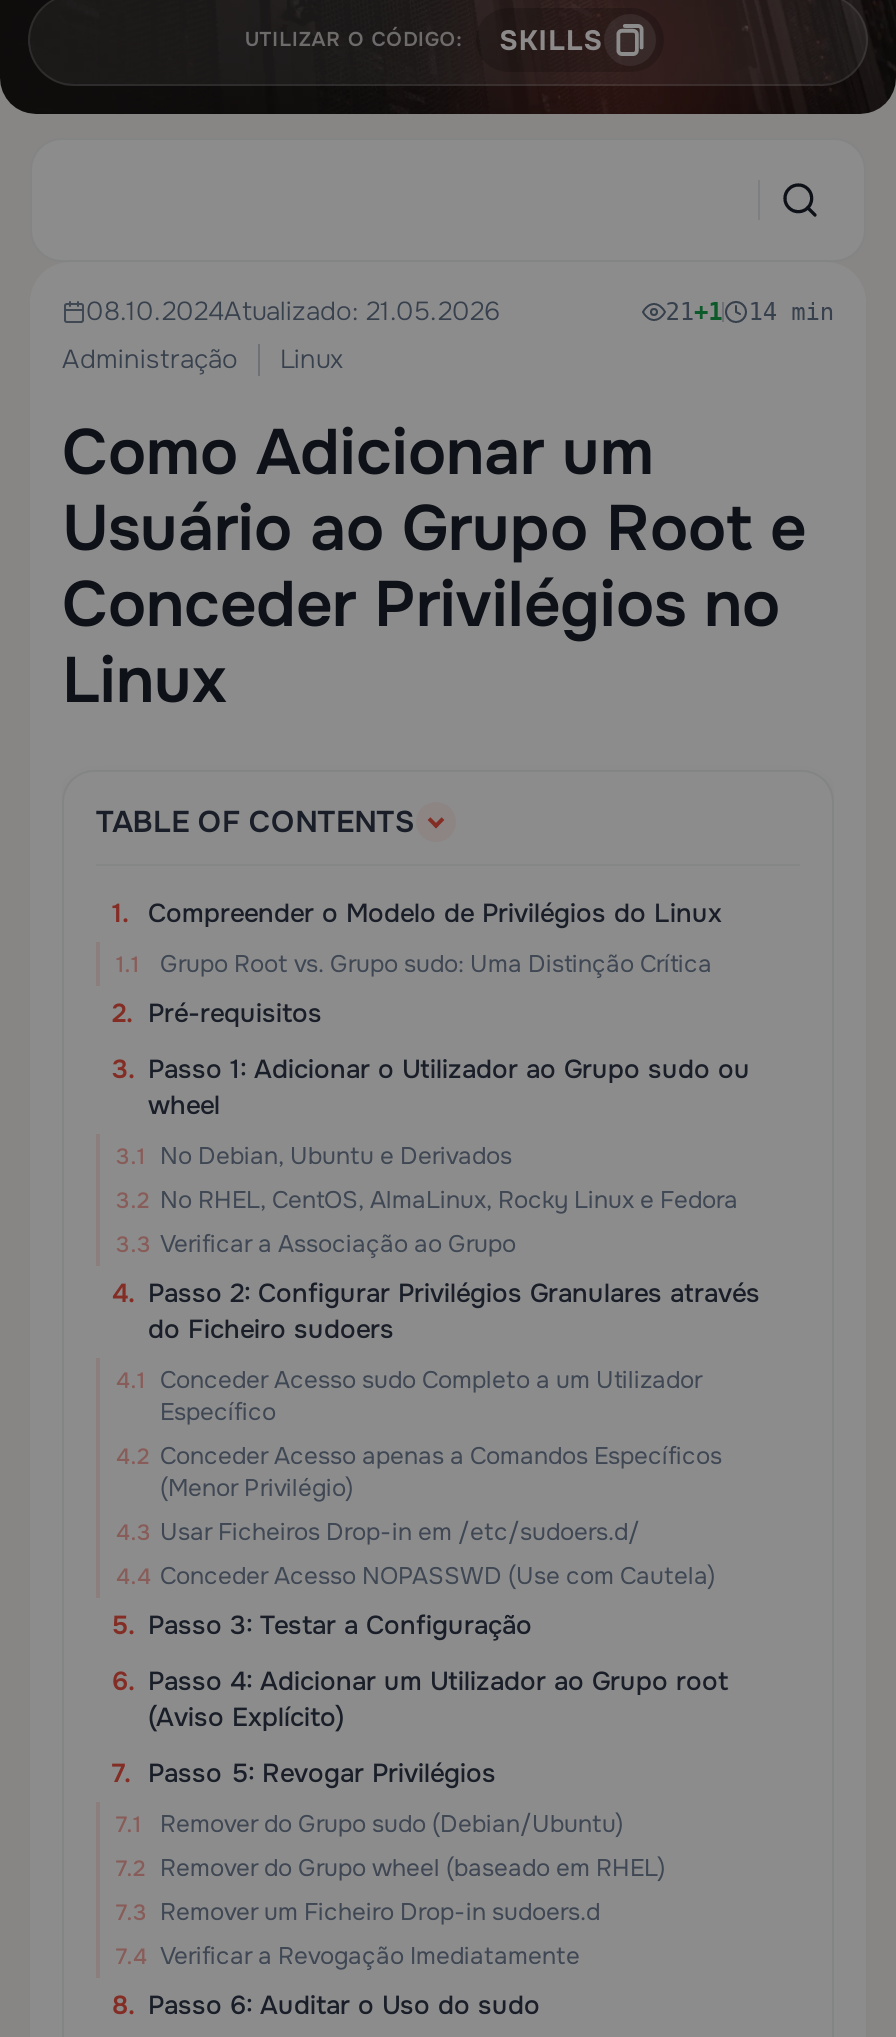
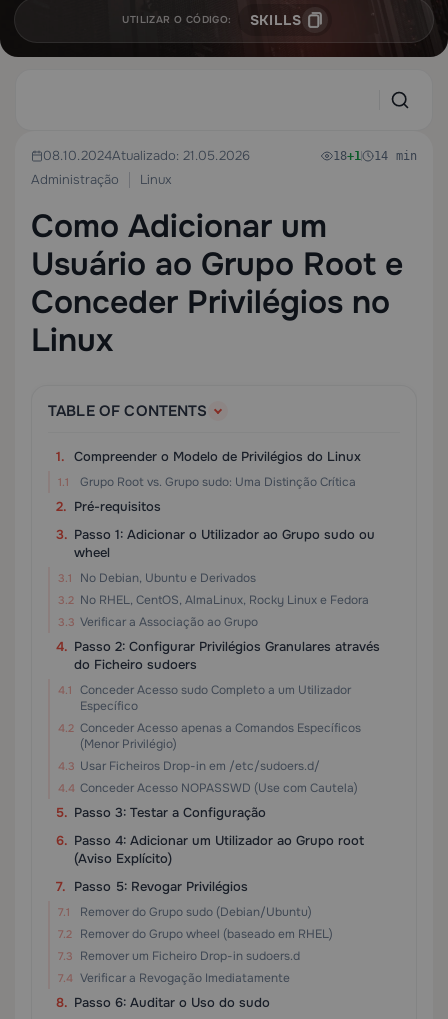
[666,297,834,325] 21+1 14 min -> [333,148,417,162] 18+1 14 min

